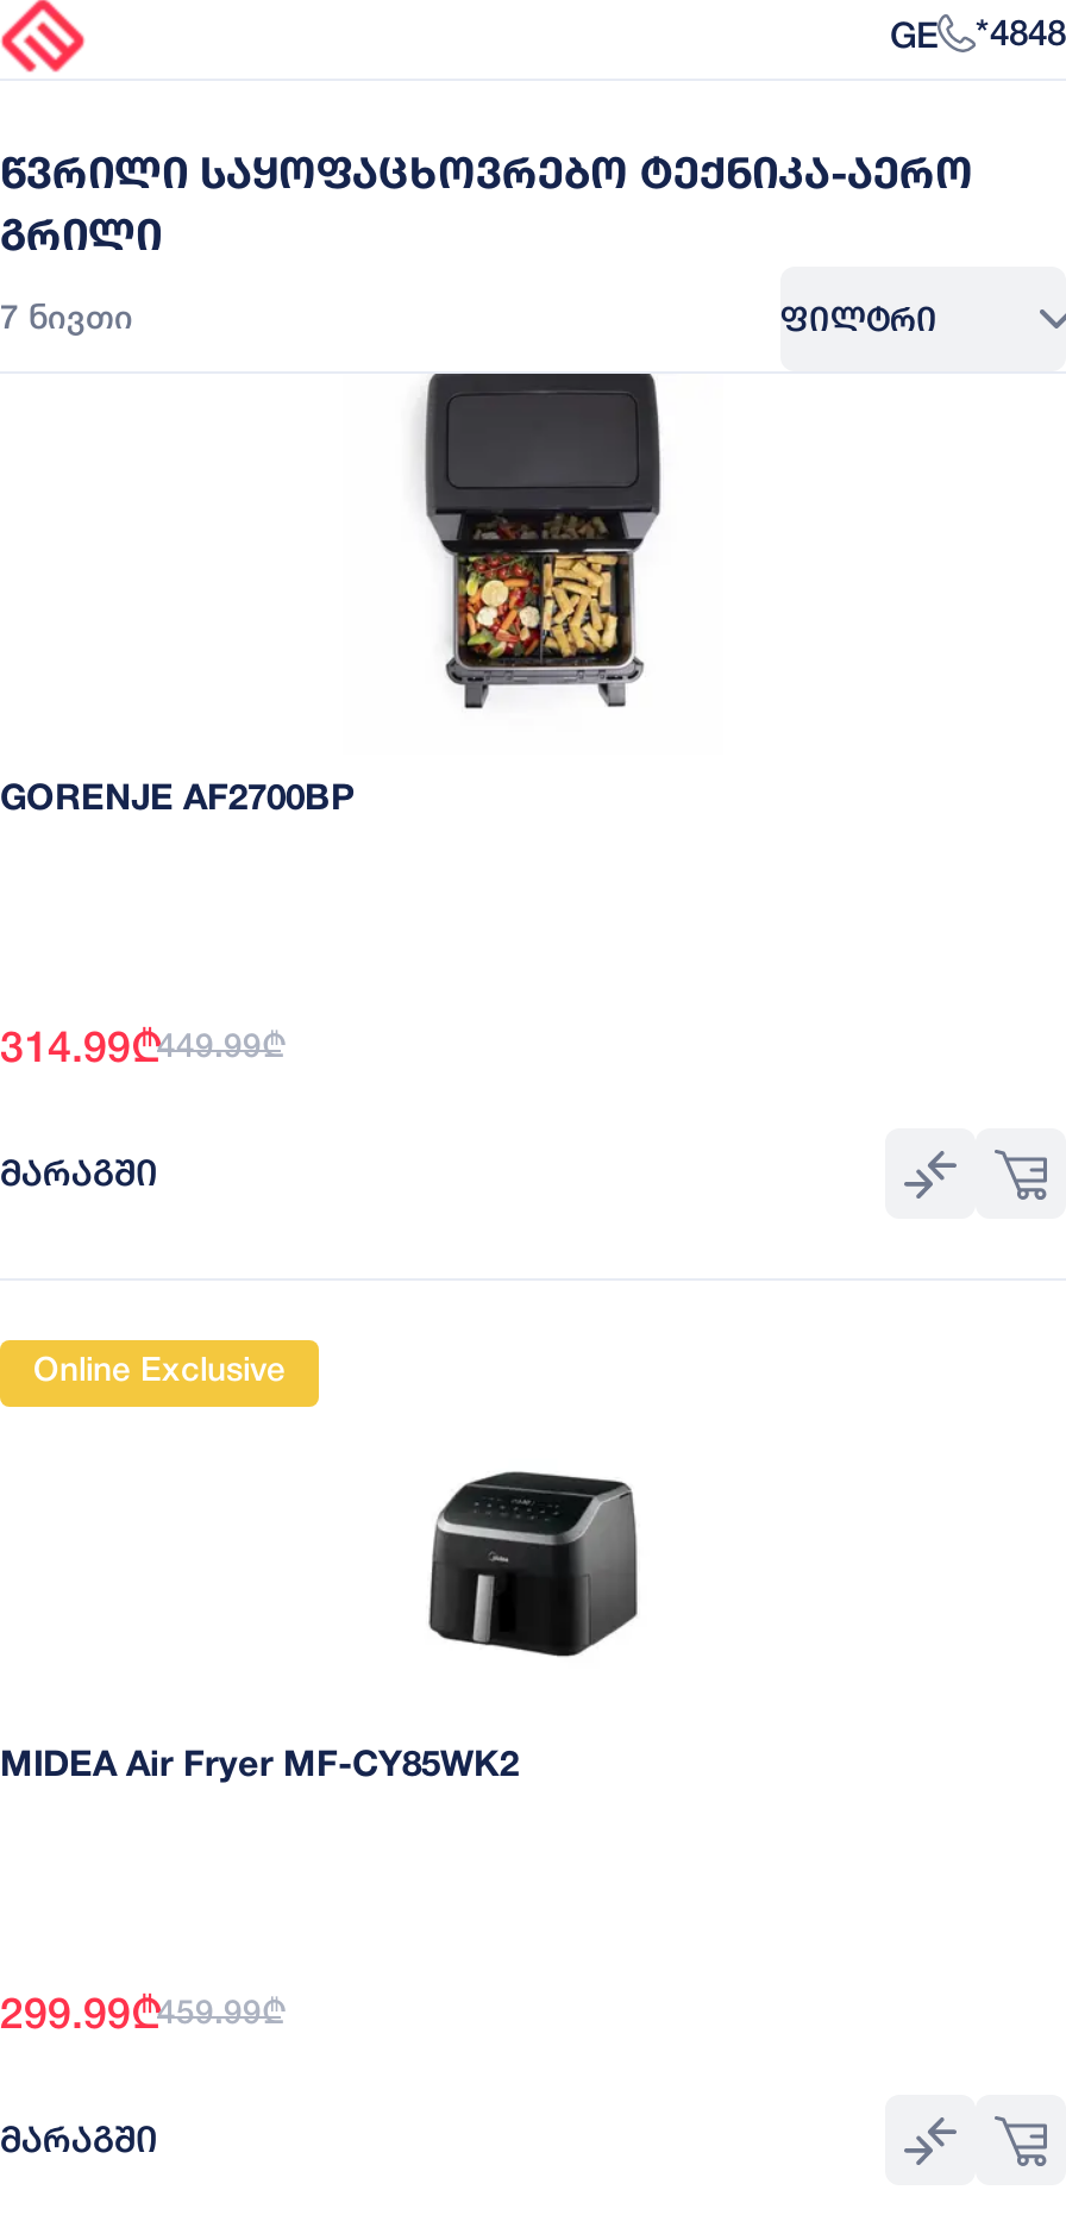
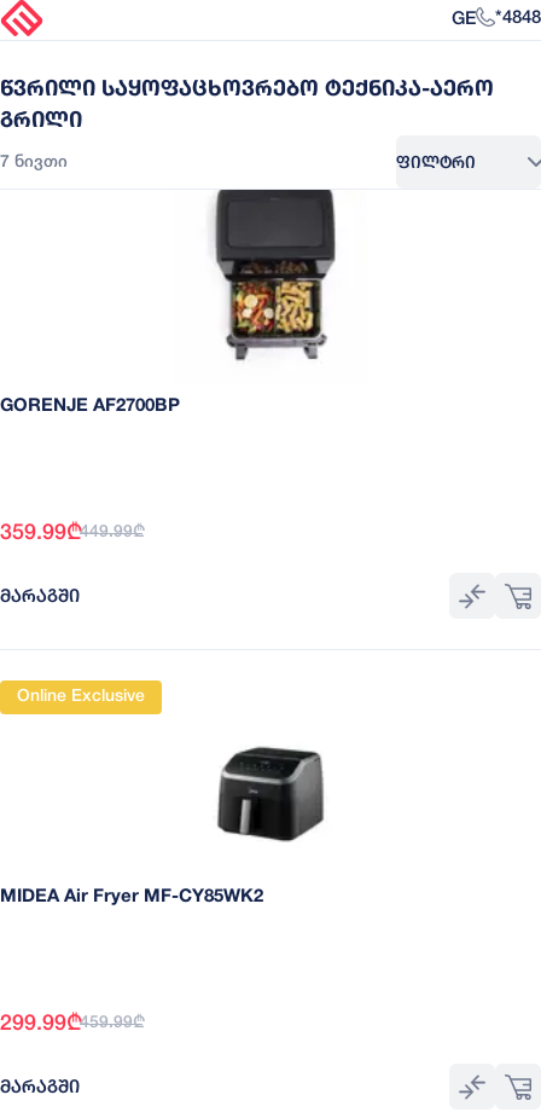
[0,1031,281,1069] 314.99₾449.99₾ -> [0,523,142,543] 359.99₾449.99₾

